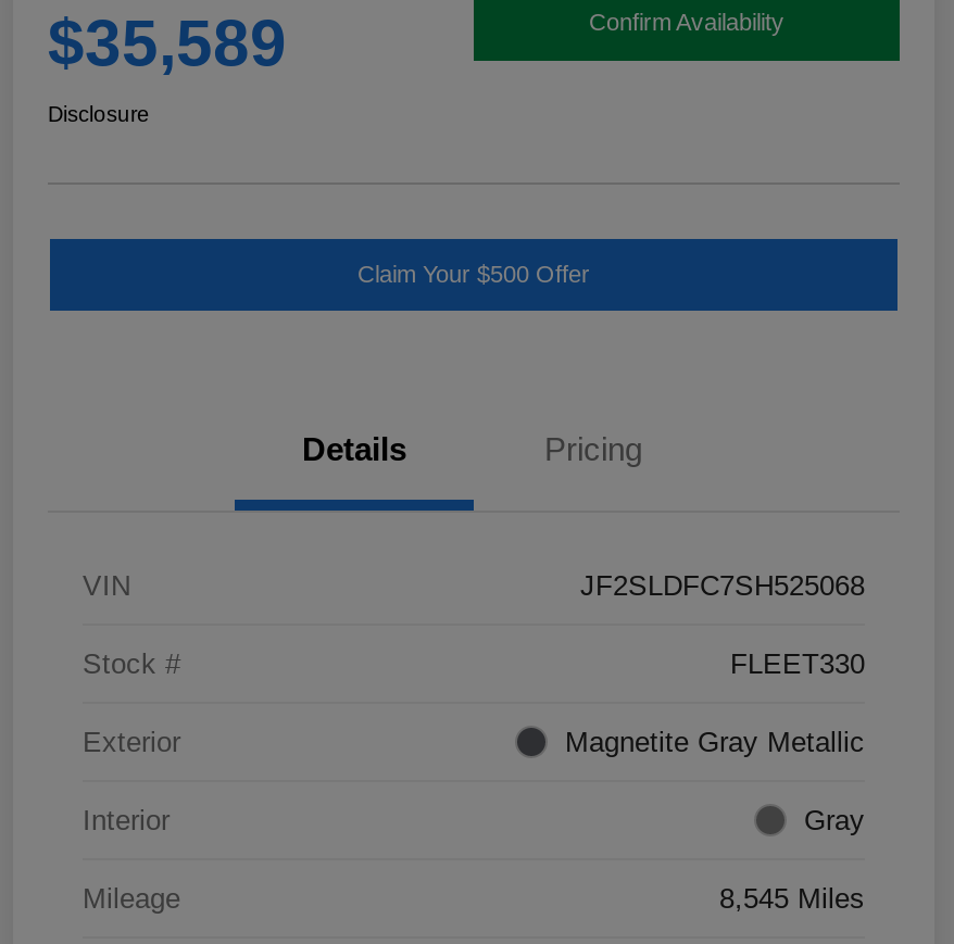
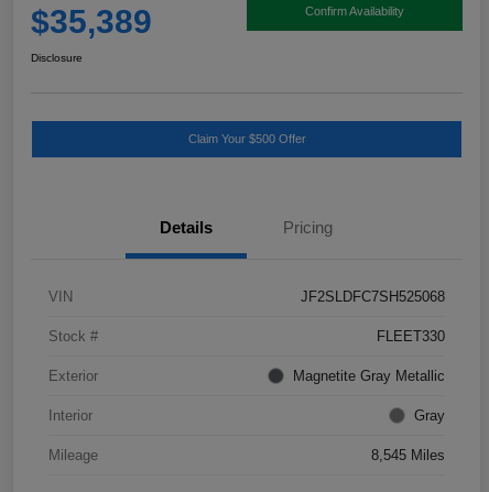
[48,7,287,79] $35,589 -> [31,4,152,40] $35,389

